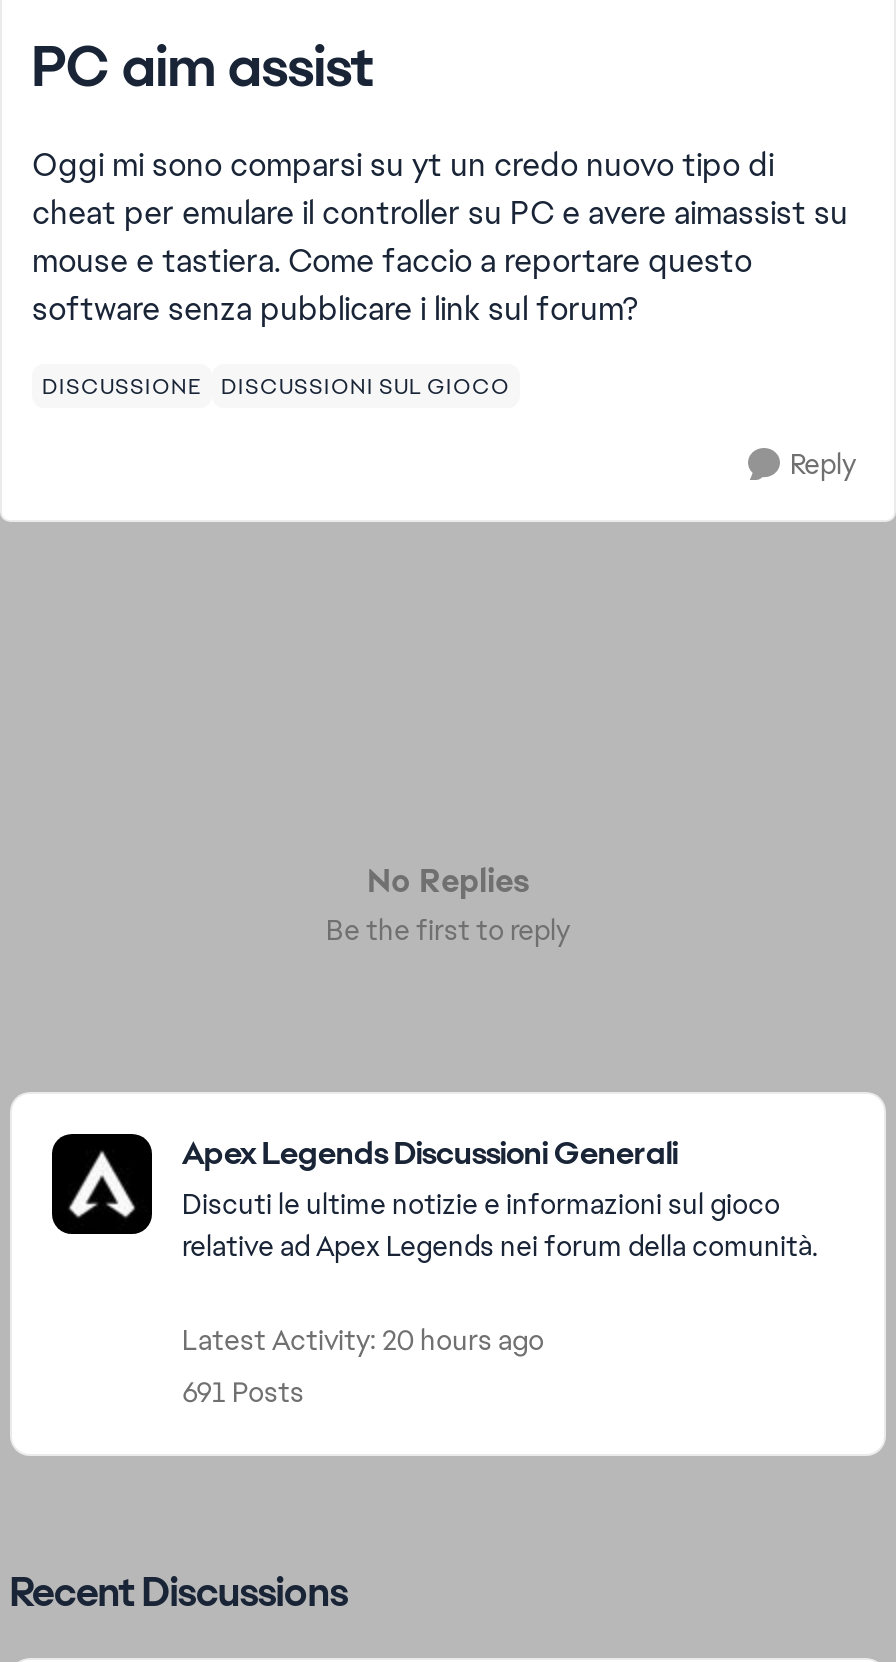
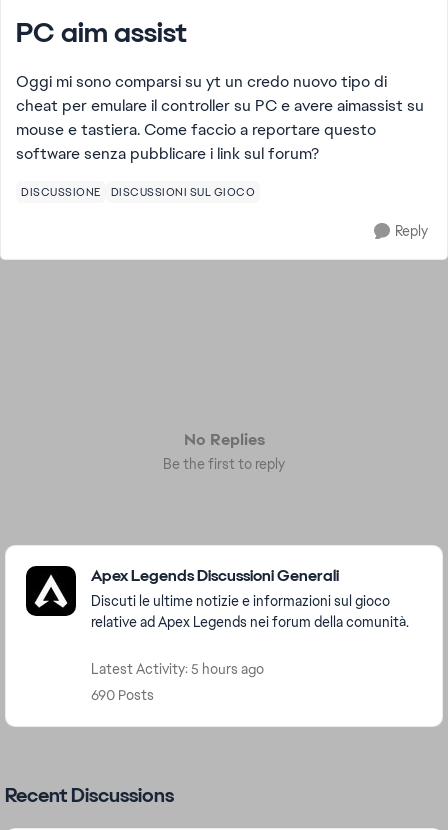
[182,1322,544,1358] Latest Activity: 20 hours ago -> [91,660,264,678] Latest Activity: 5 hours ago
[182,1374,304,1410] 691 Posts -> [91,686,154,704] 690 Posts

